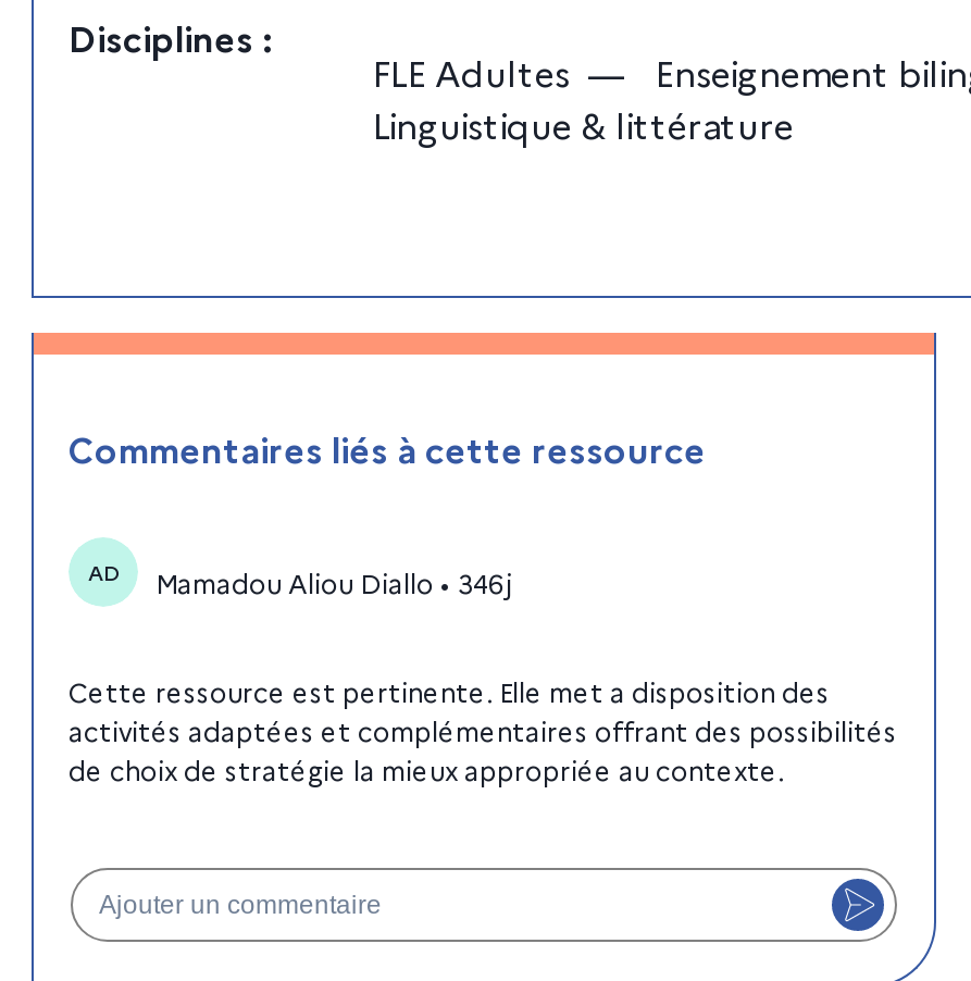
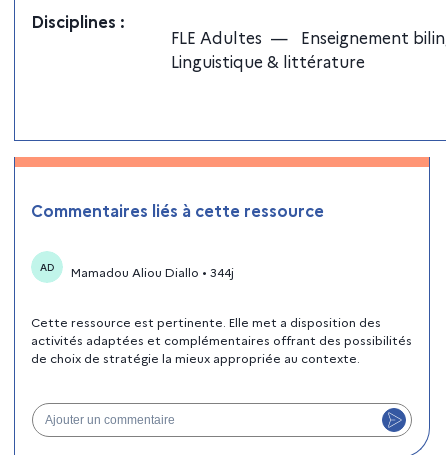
[155,563,512,600] Mamadou Aliou Diallo • 346j -> [71,263,234,280] Mamadou Aliou Diallo • 344j

